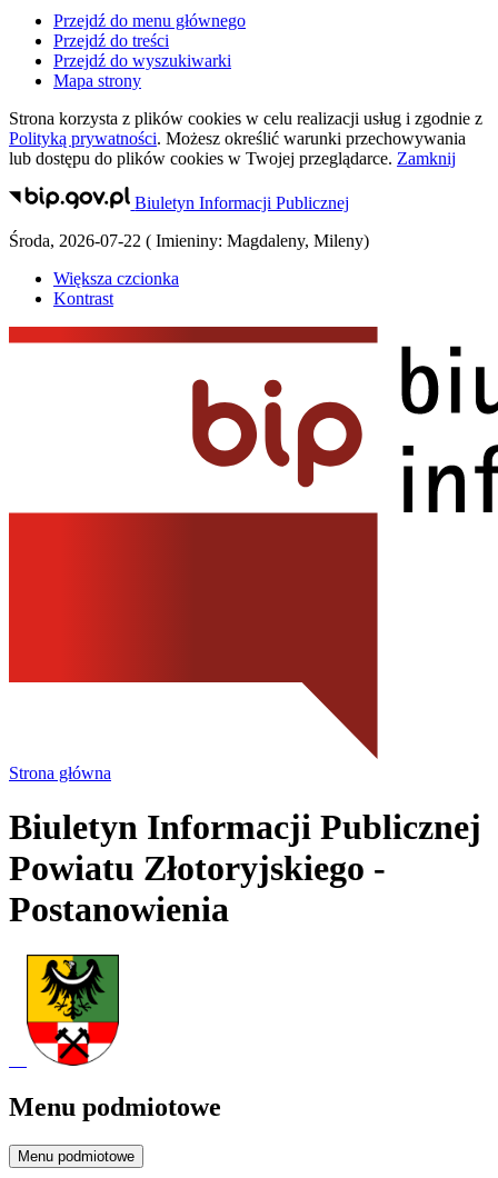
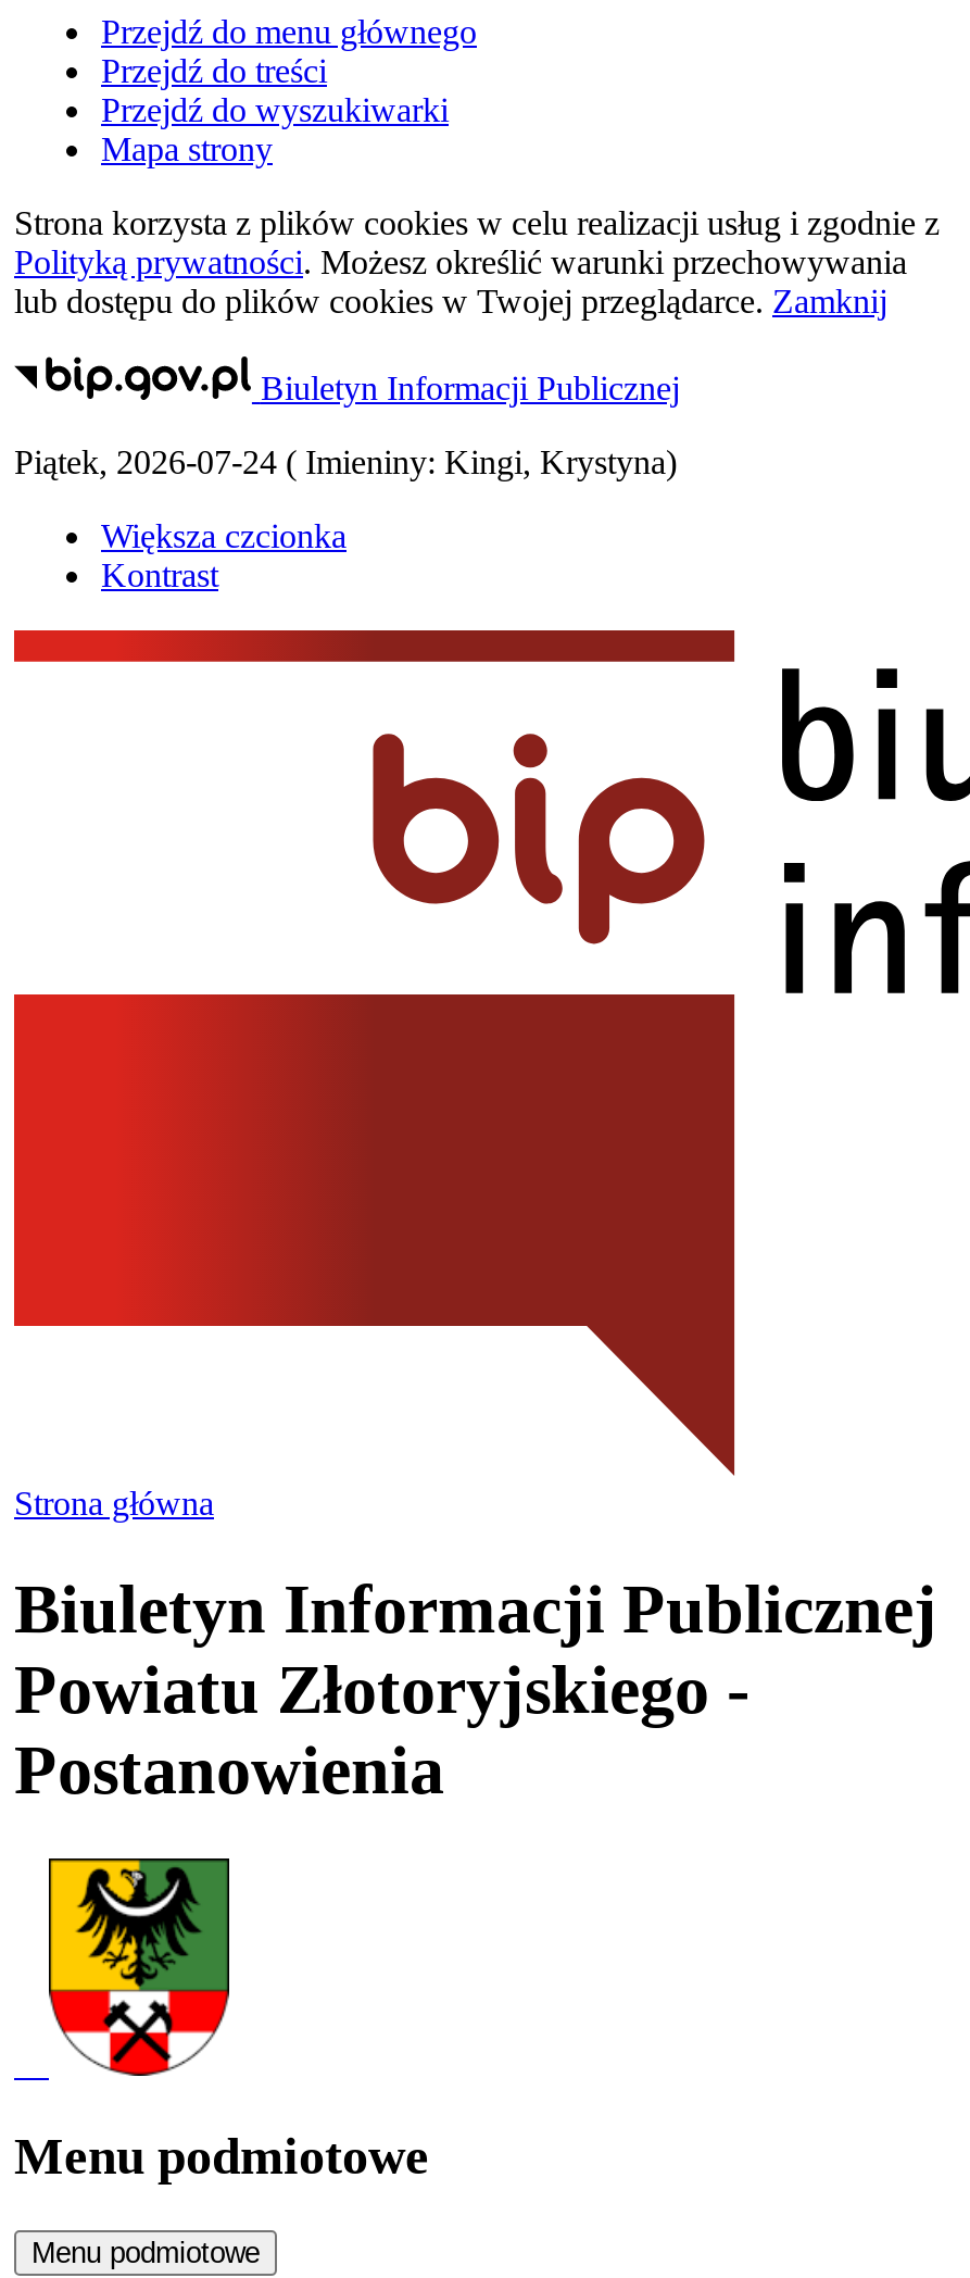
[9,231,369,250] Środa, 2026-07-22 (Imieniny: Magdaleny, Mileny) -> [14,444,677,481] Piątek, 2026-07-24 (Imieniny: Kingi, Krystyna)

